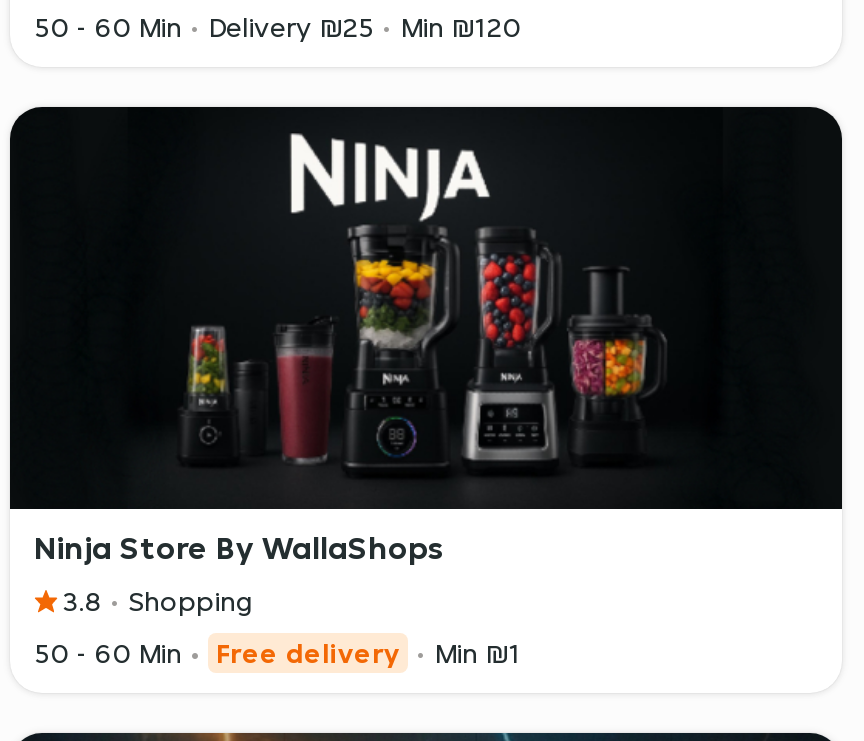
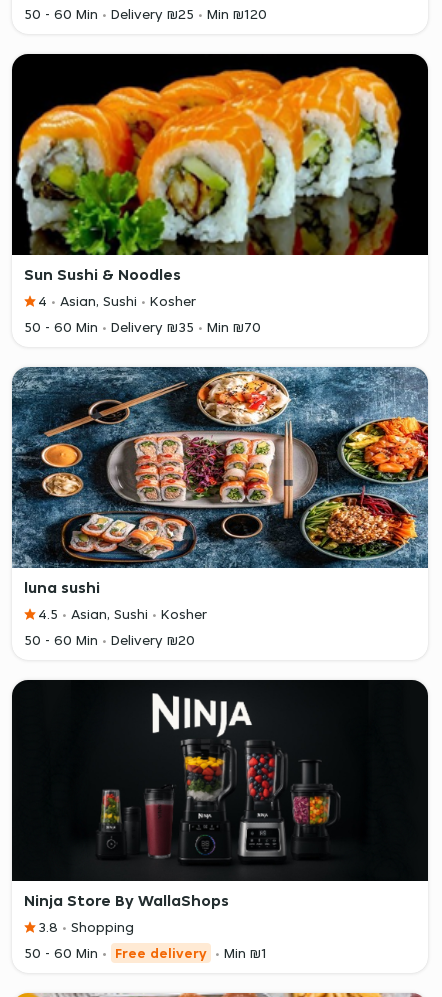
none -> [11,366,429,649] [image] | luna sushi | 4.5 | Asian, Sushi | Kosher | 50 - 60 Min | Delivery ₪20
none -> [15,66,402,336] [image] | Sun Sushi & Noodles | 4 | Asian, Sushi | Kosher | 50 - 60 Min | Delivery ₪35 | Min ₪70

